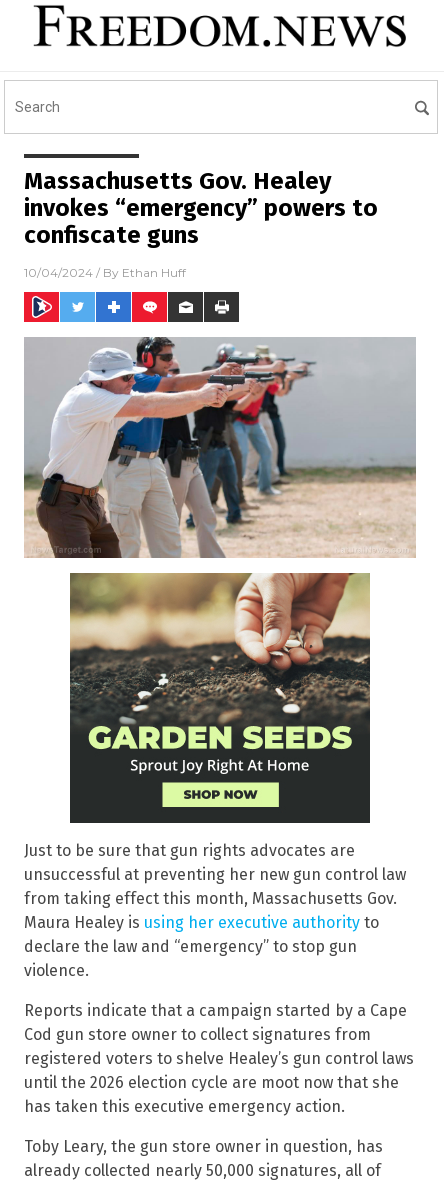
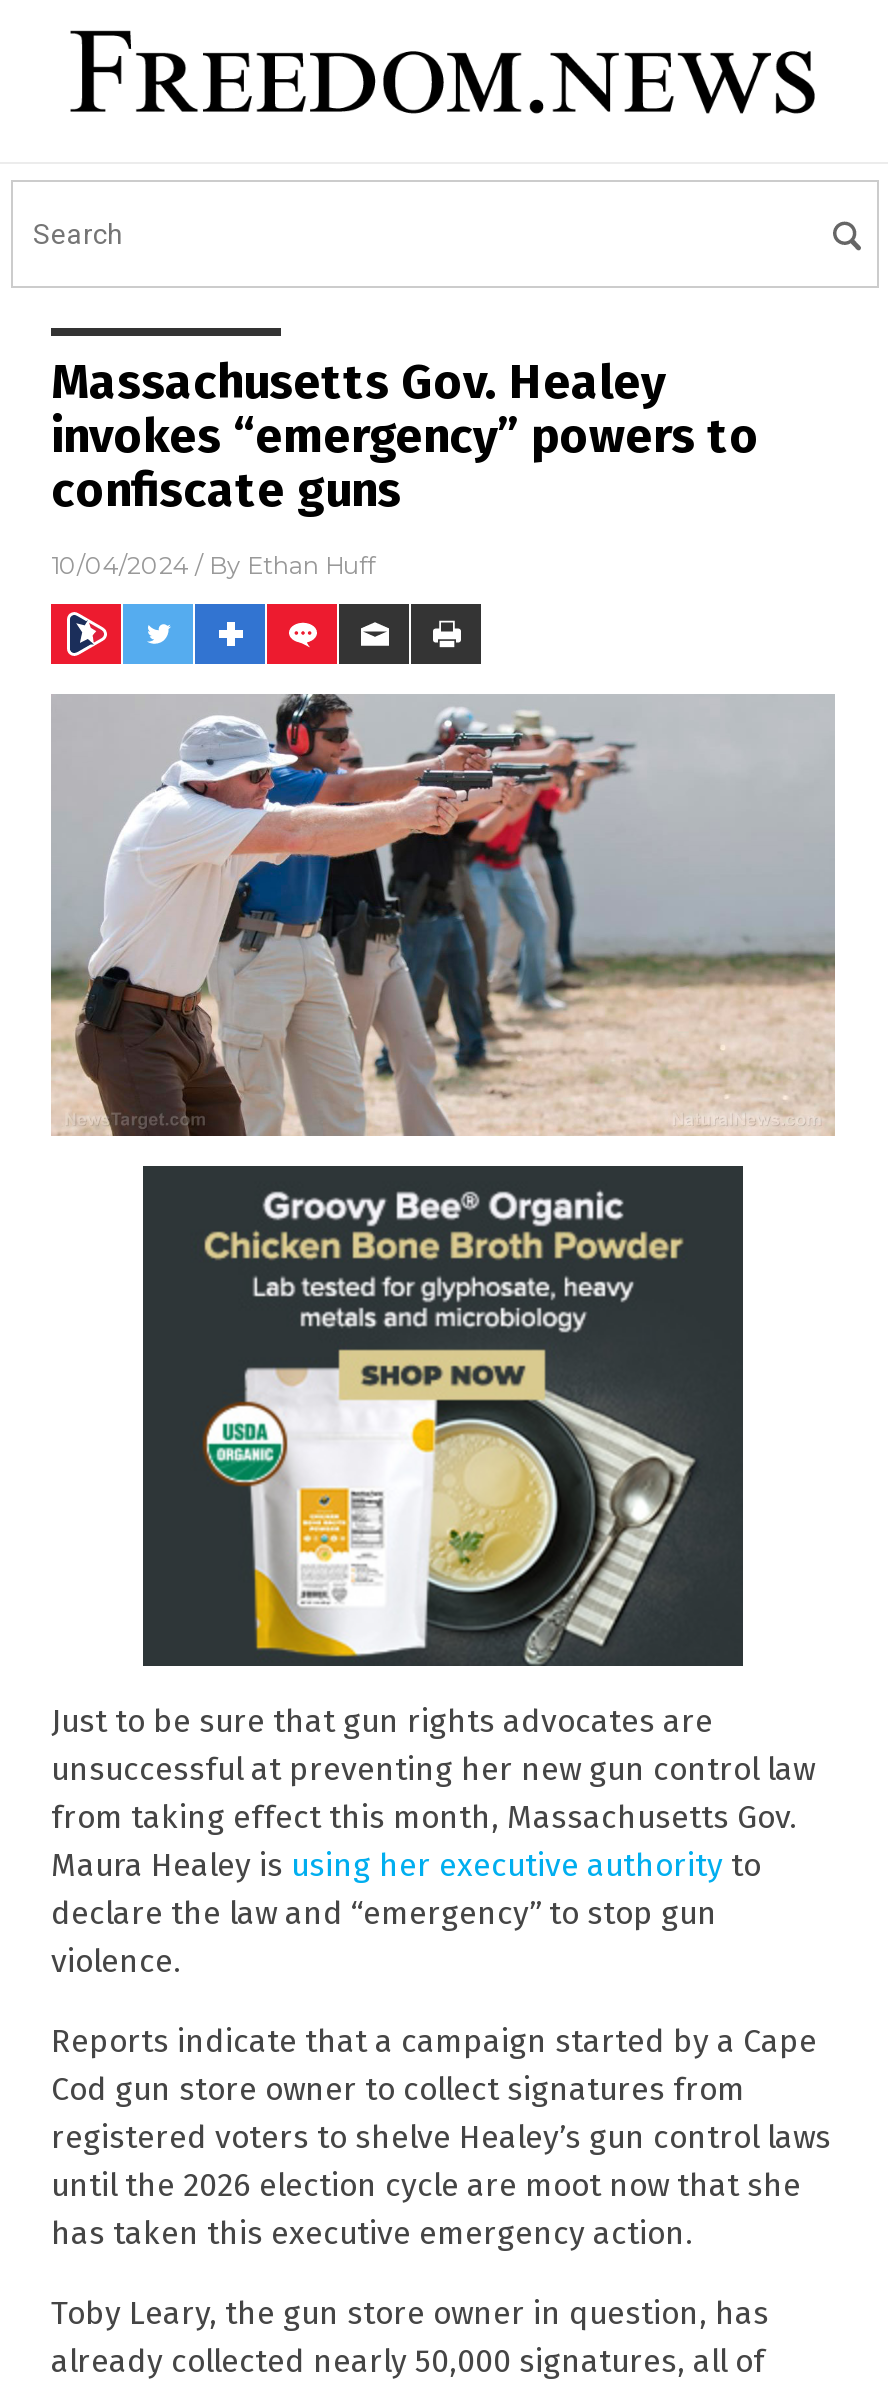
[69,572,371,823] [image] -> [141,1164,745,1666] [image]

